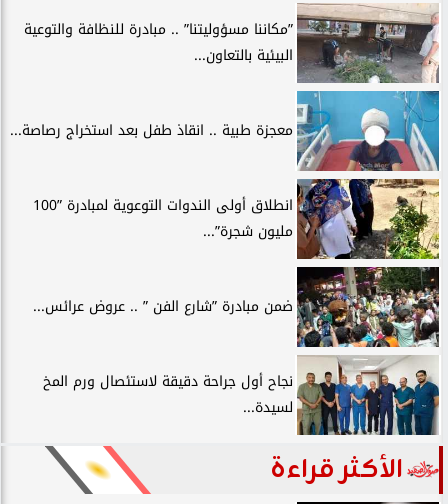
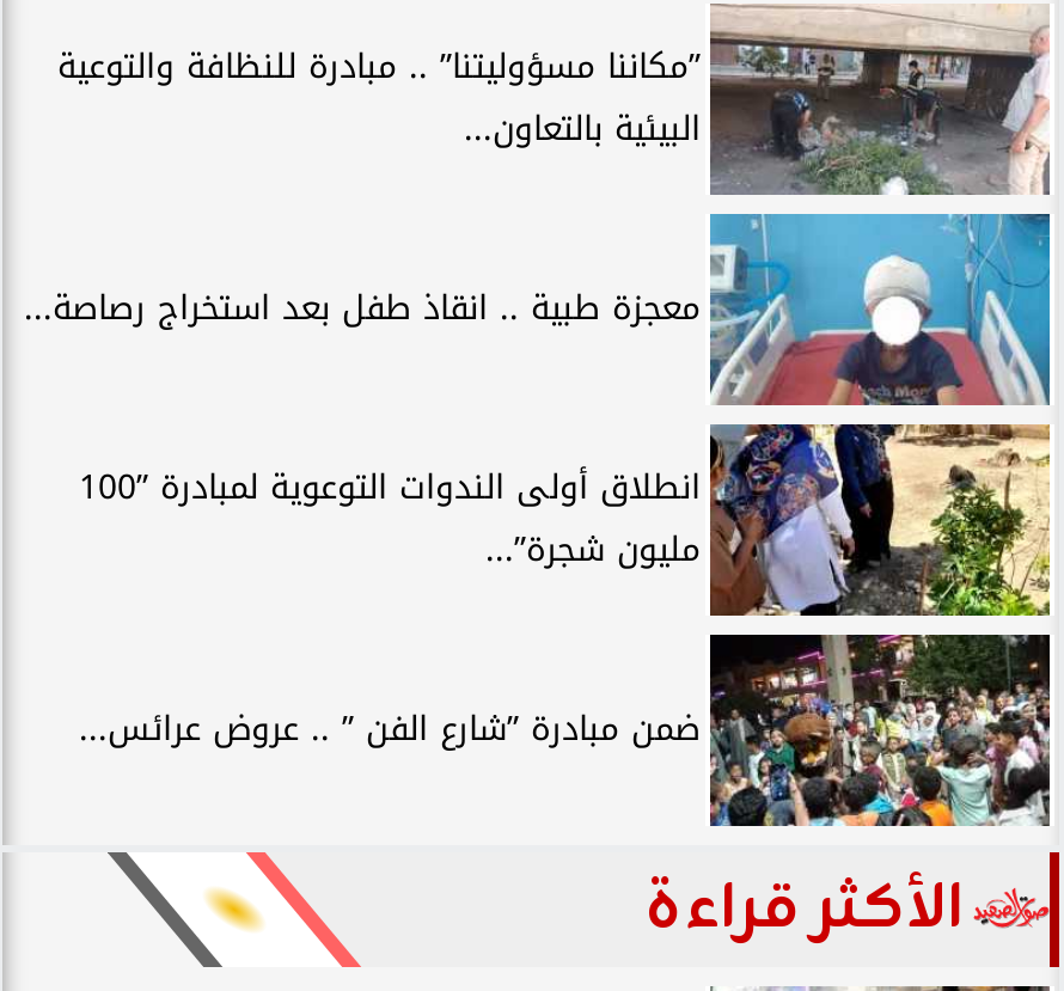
[43,355,439,436] [image] | نجاح أول جراحة دقيقة لاستئصال ورم المخ | لسيدة... -> none

